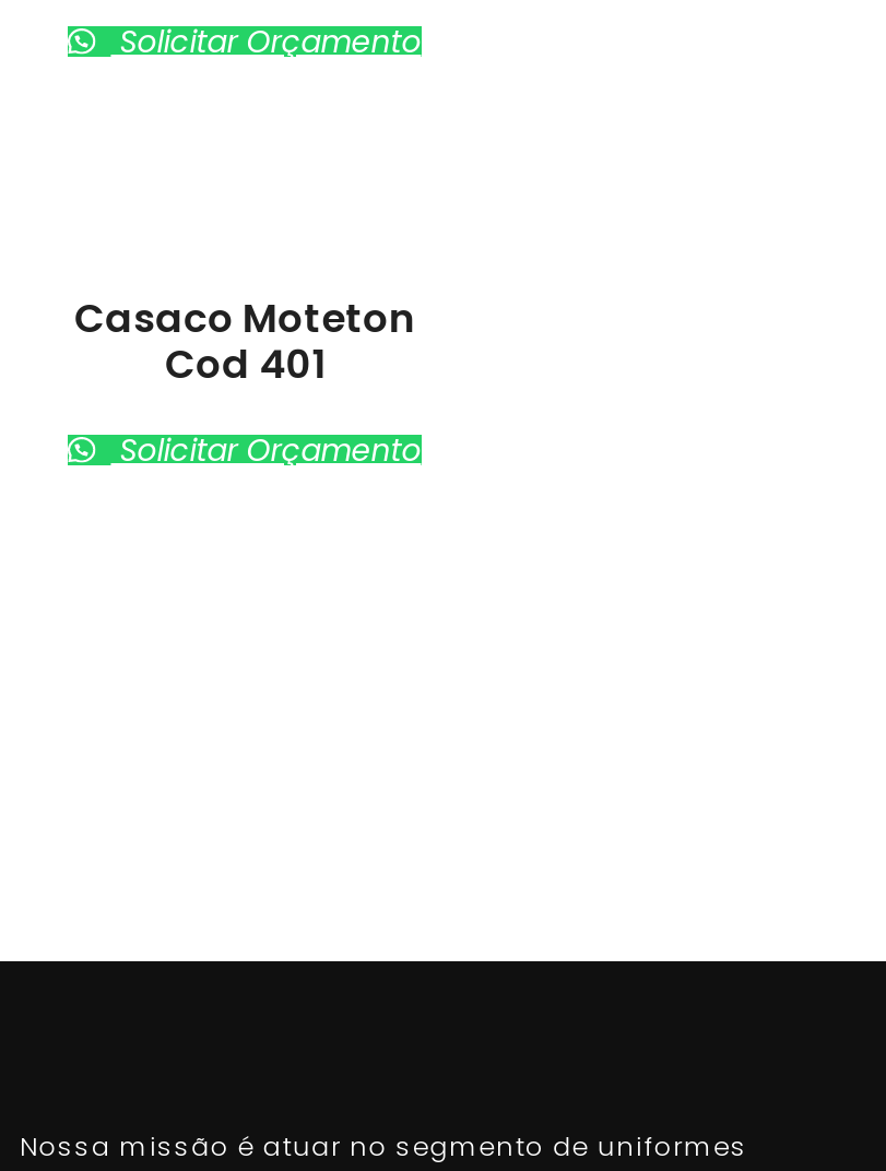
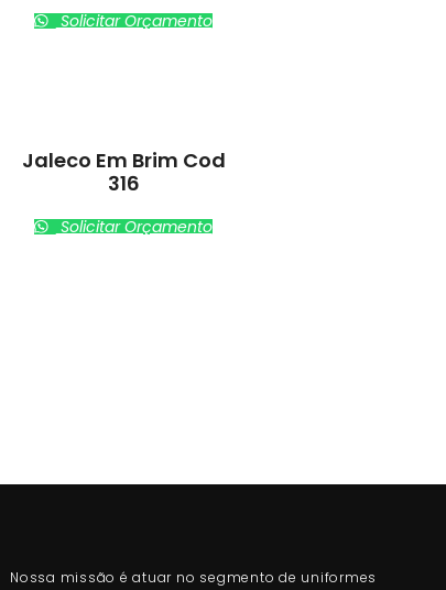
[75,291,415,391] Casaco Moteton | Cod 401 -> [22,146,225,197] Jaleco Em Brim Cod | 316

